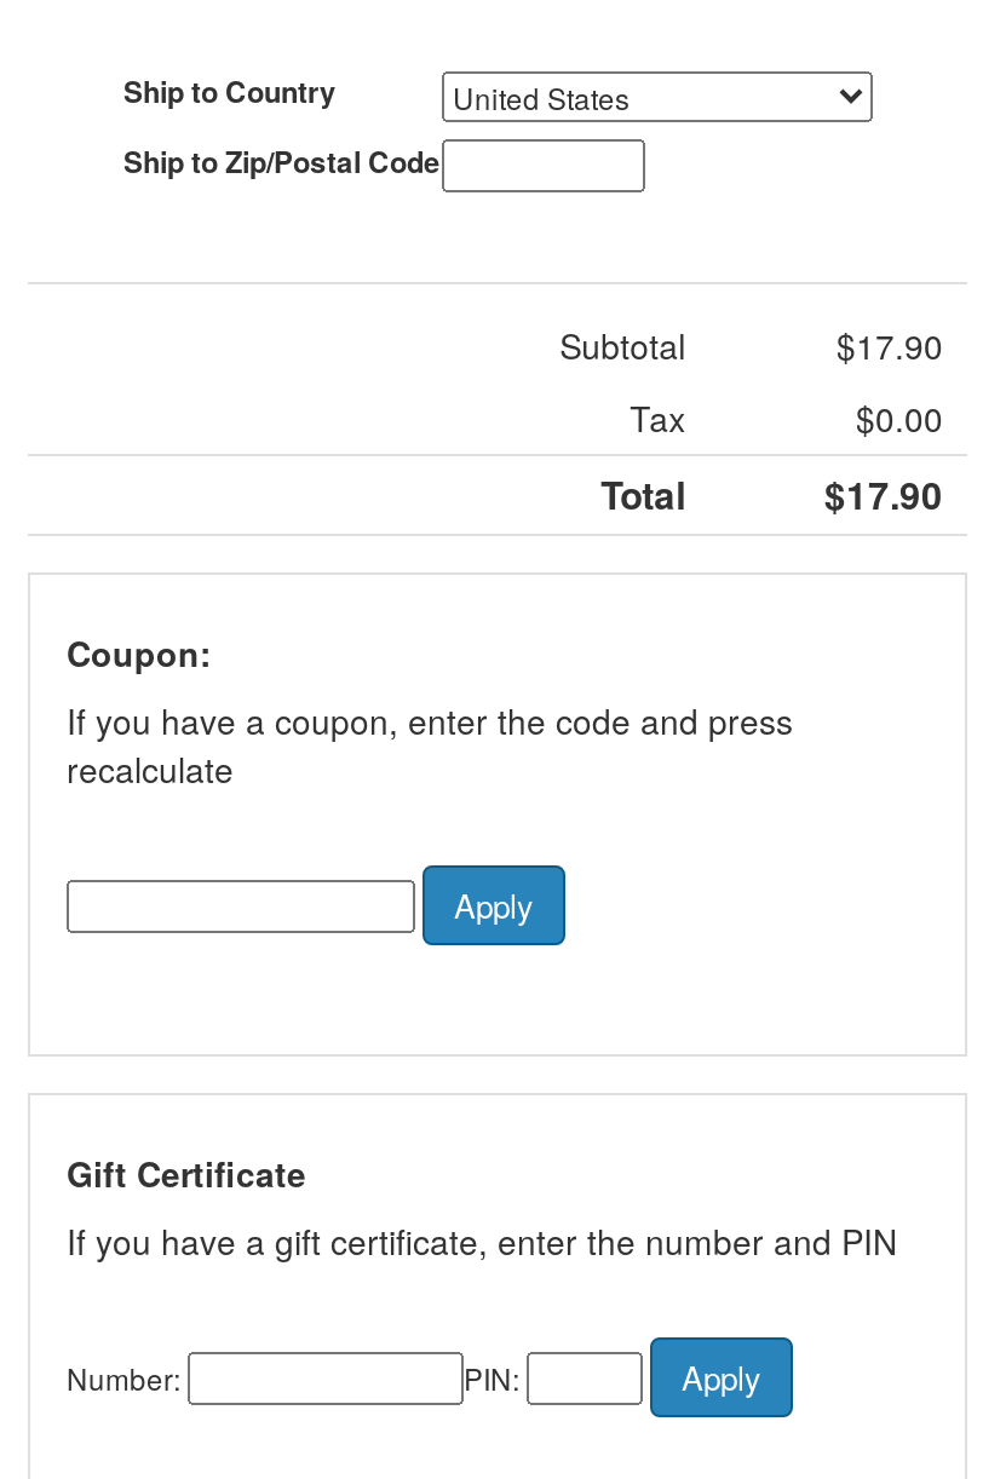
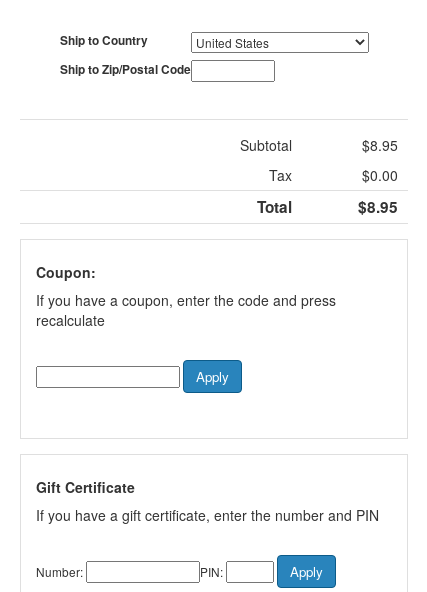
[837,320,943,369] $17.90 -> [362,135,398,155] $8.95
[824,468,943,521] $17.90 -> [358,196,398,218] $8.95

